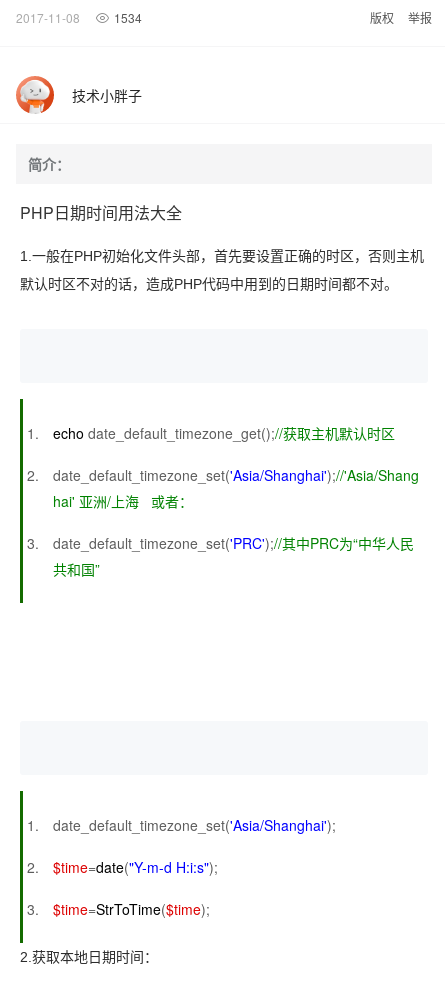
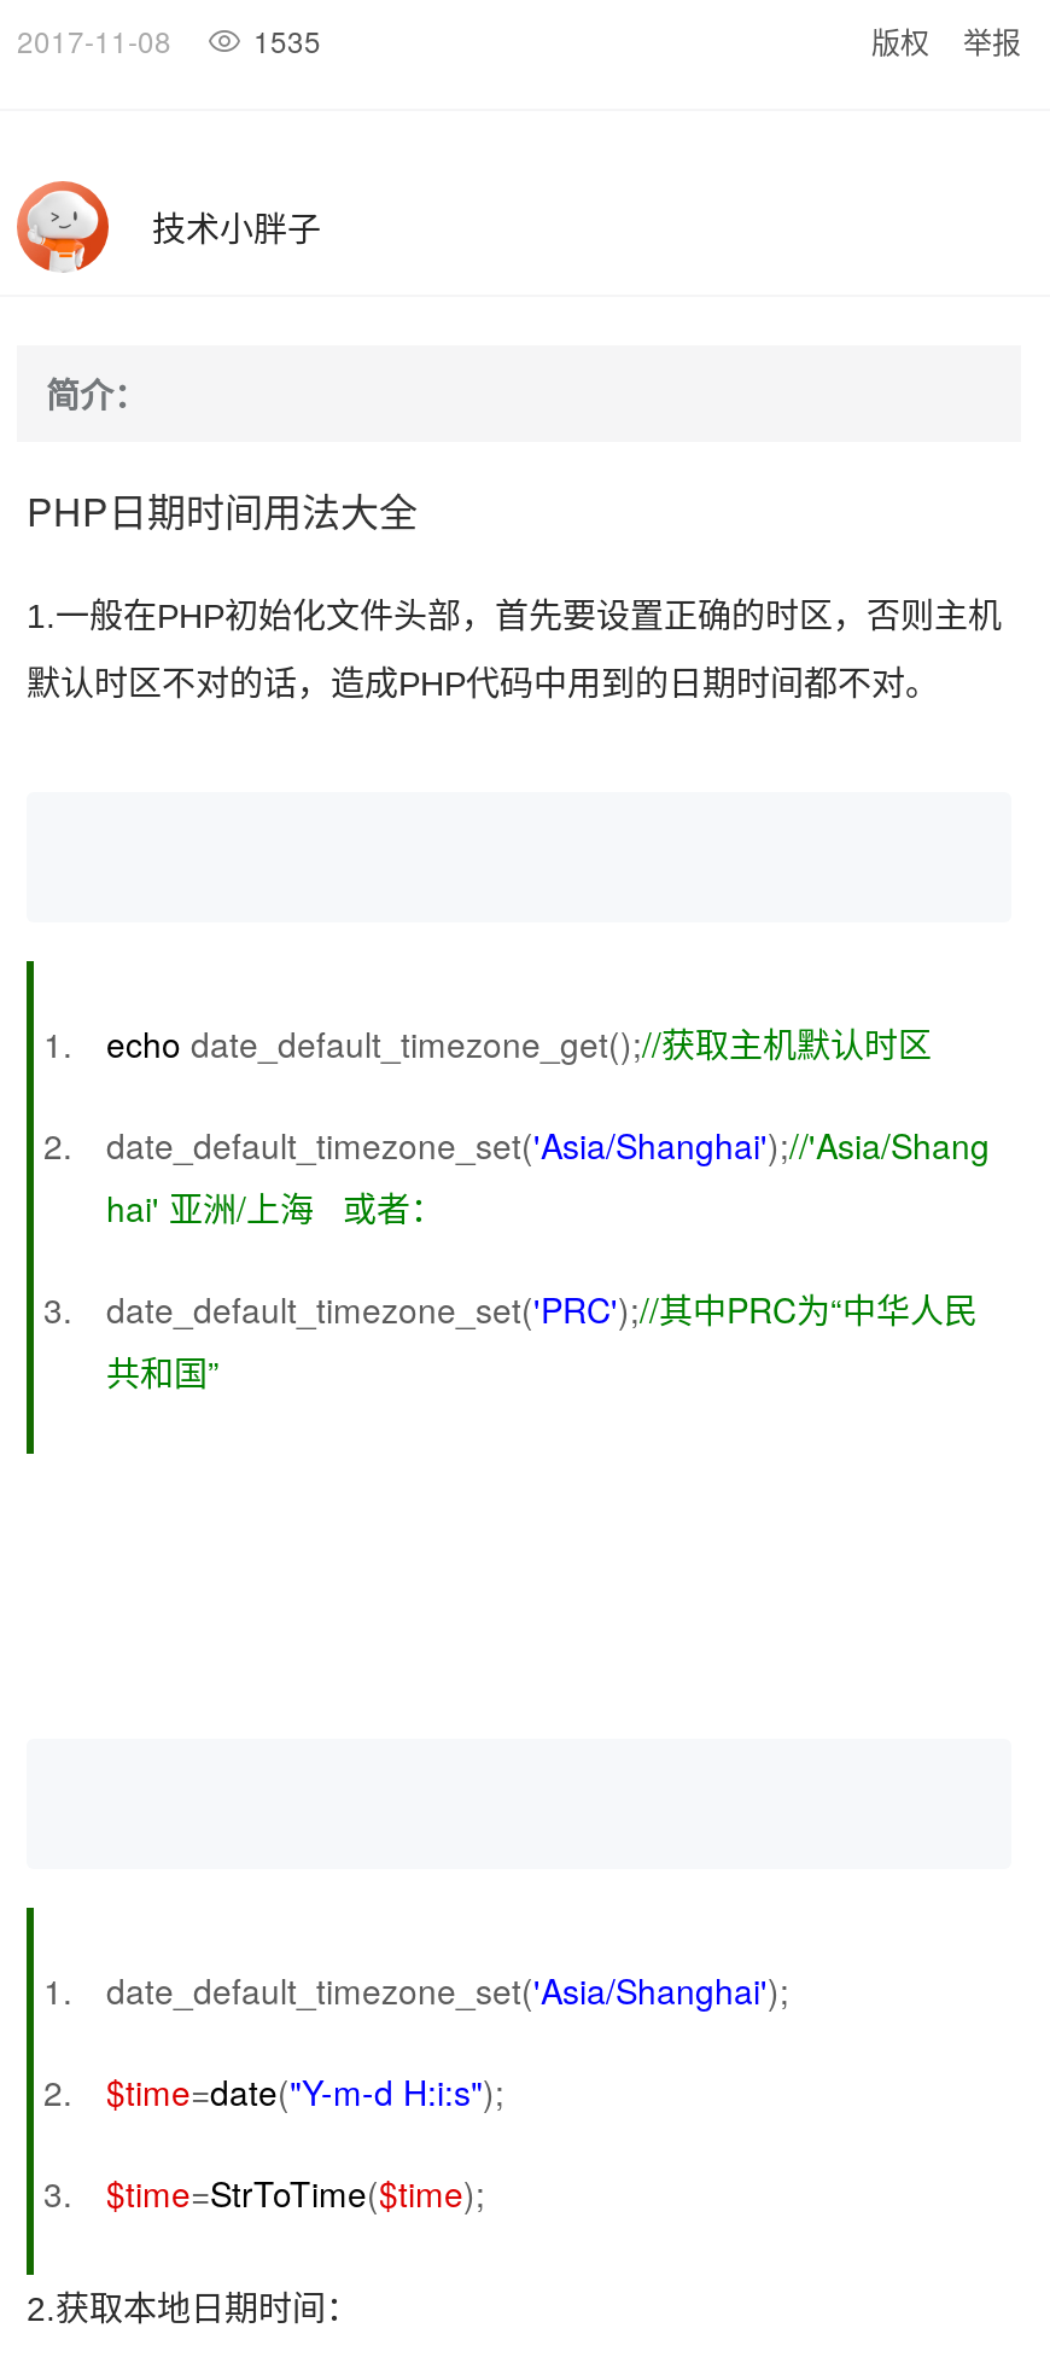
[16,9,142,26] 2017-11-08 1534 -> [17,19,321,60] 2017-11-08 1535

